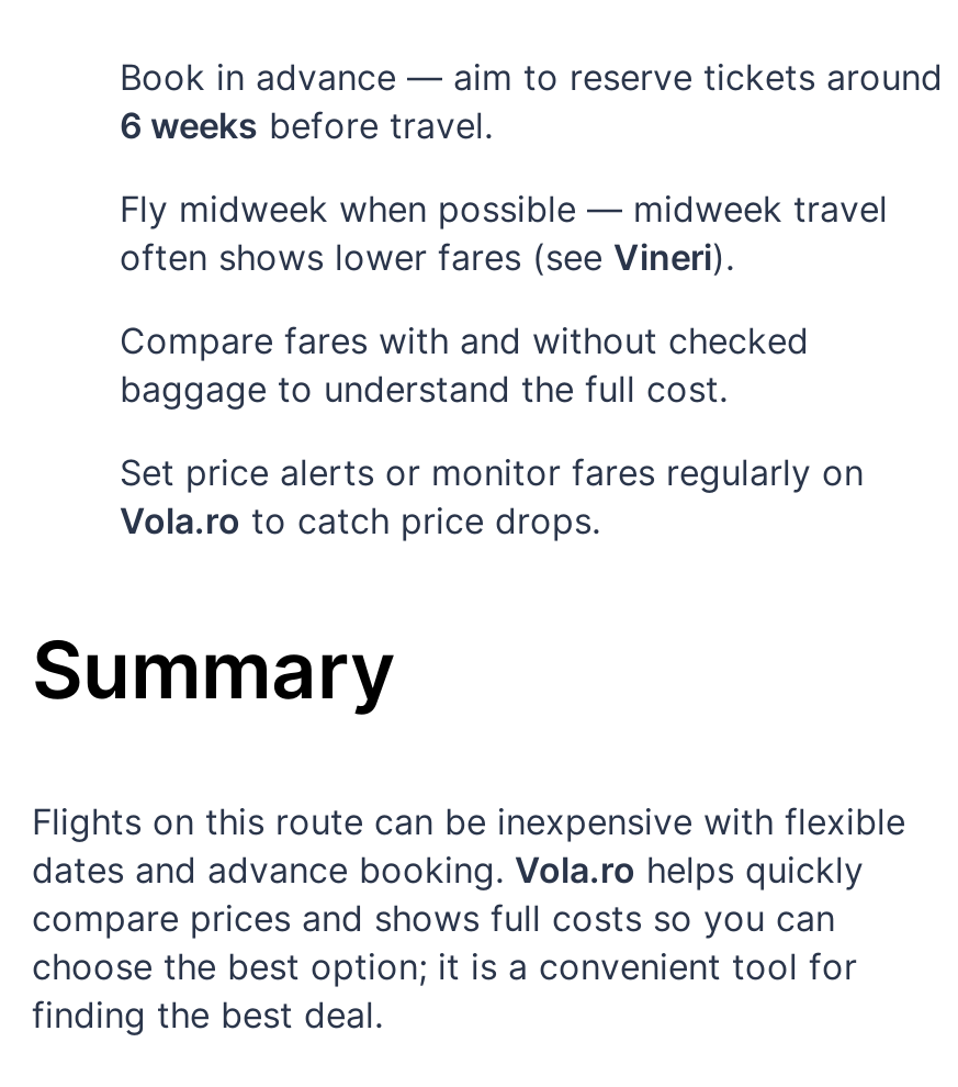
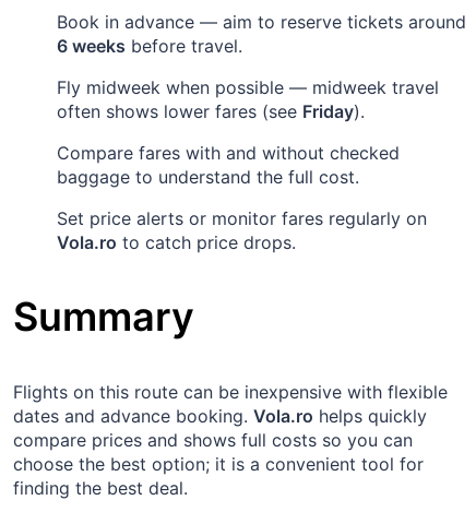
[120,234,734,278] often shows lower fares (see Vineri). -> [57,100,365,122] often shows lower fares (see Friday).

